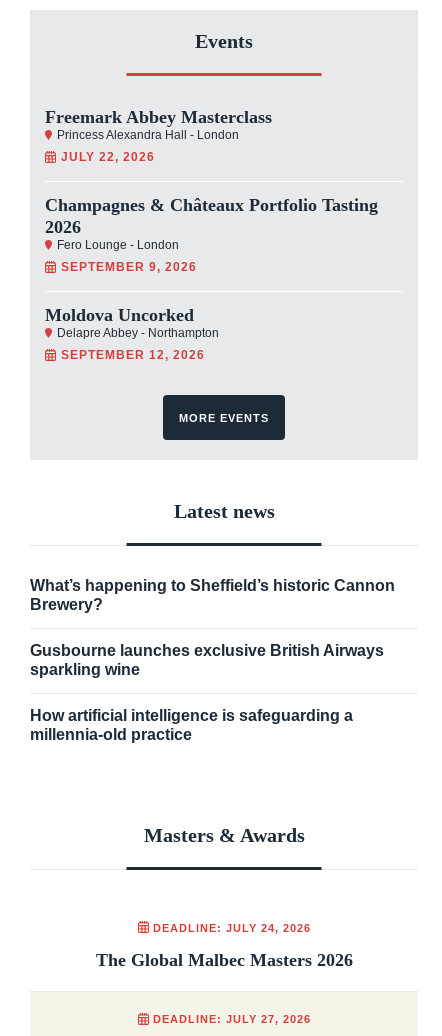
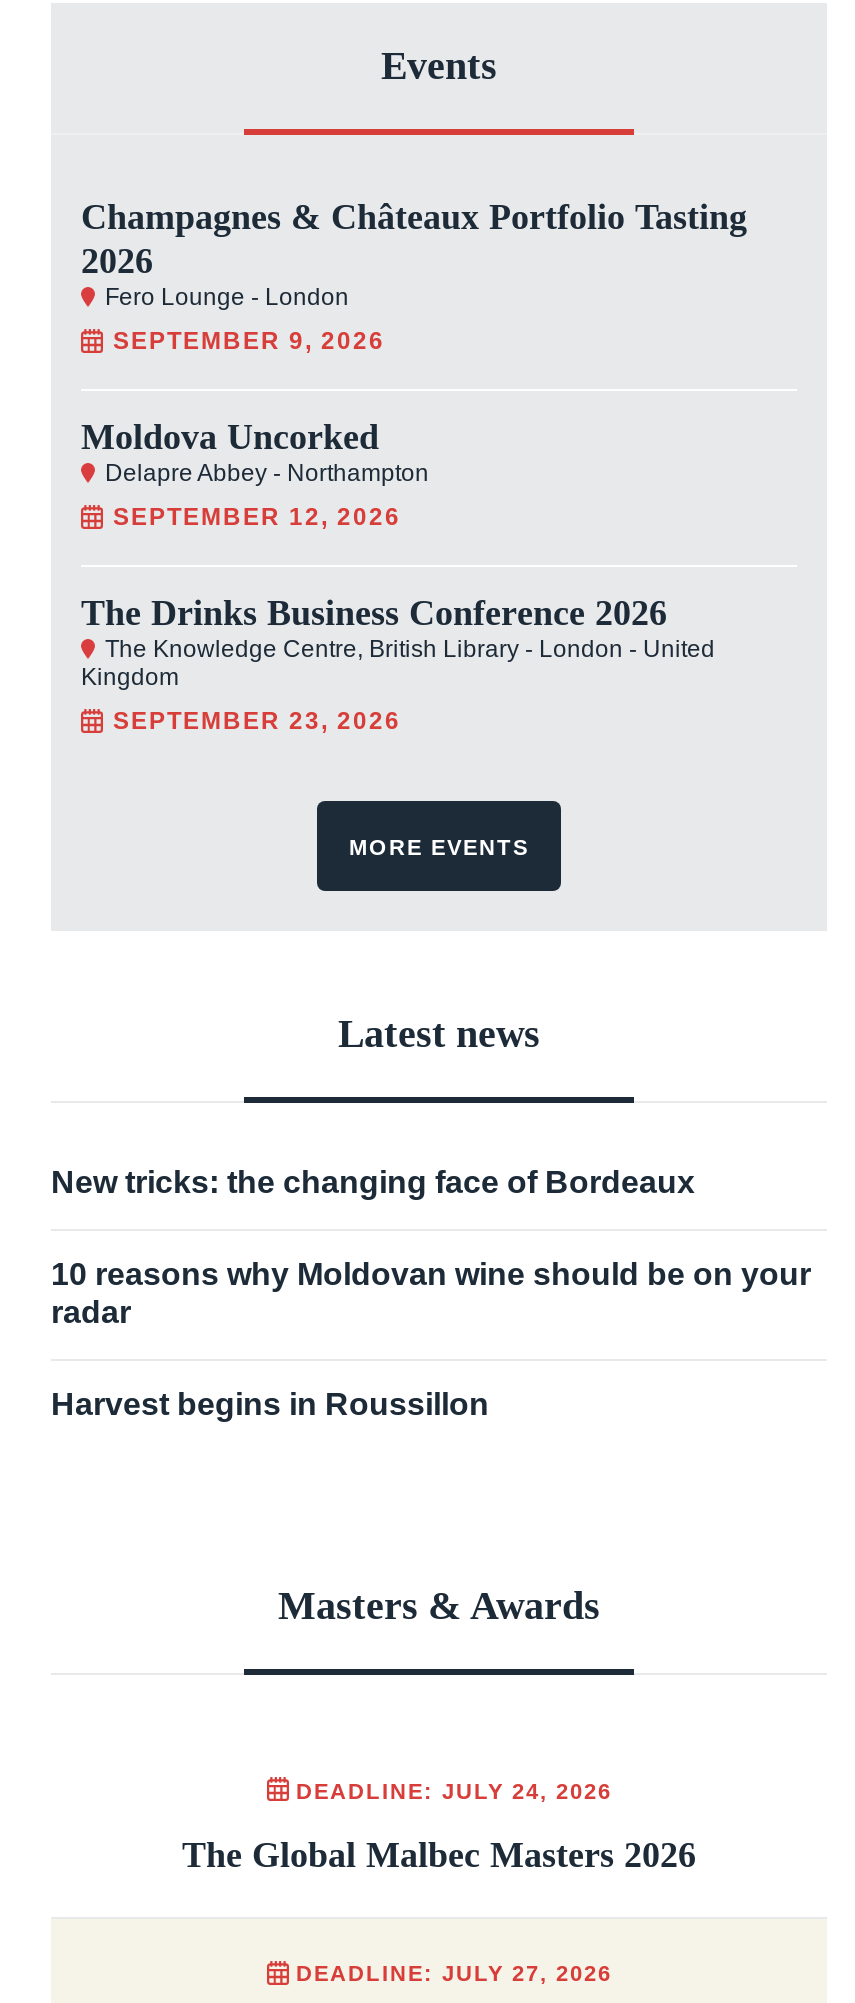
[45,107,272,164] Freemark Abbey Masterclass | Princess Alexandra Hall - London | JULY 22, 2026 -> none
moved [45,195,378,362] -> [81,198,747,532]: Champagnes & Châteaux Portfolio Tasting | 2026 | Fero Lounge - London | SEPTEMBER 9, 2026 | Moldova Uncorked | Delapre Abbey - Northampton | SEPTEMBER 12, 2026
none -> [81,594,715,736] The Drinks Business Conference 2026 | The Knowledge Centre, British Library - London - United | Kingdom | SEPTEMBER 23, 2026
[30,577,395,613] What’s happening to Sheffield’s historic Cannon | Brewery? -> [51,1166,695,1200] New tricks: the changing face of Bordeaux
[30,642,384,678] Gusbourne launches exclusive British Airways | sparkling wine -> [51,1258,811,1330] 10 reasons why Moldovan wine should be on your | radar
[30,707,353,743] How artificial intelligence is safeguarding a | millennia-old practice -> [51,1388,489,1422] Harvest begins in Roussillon

